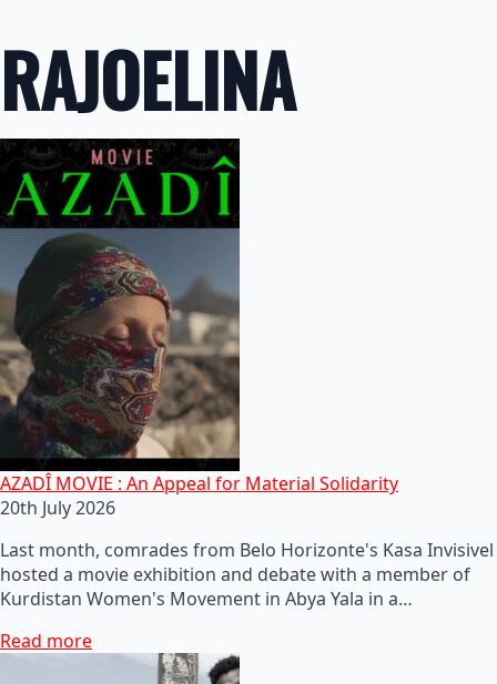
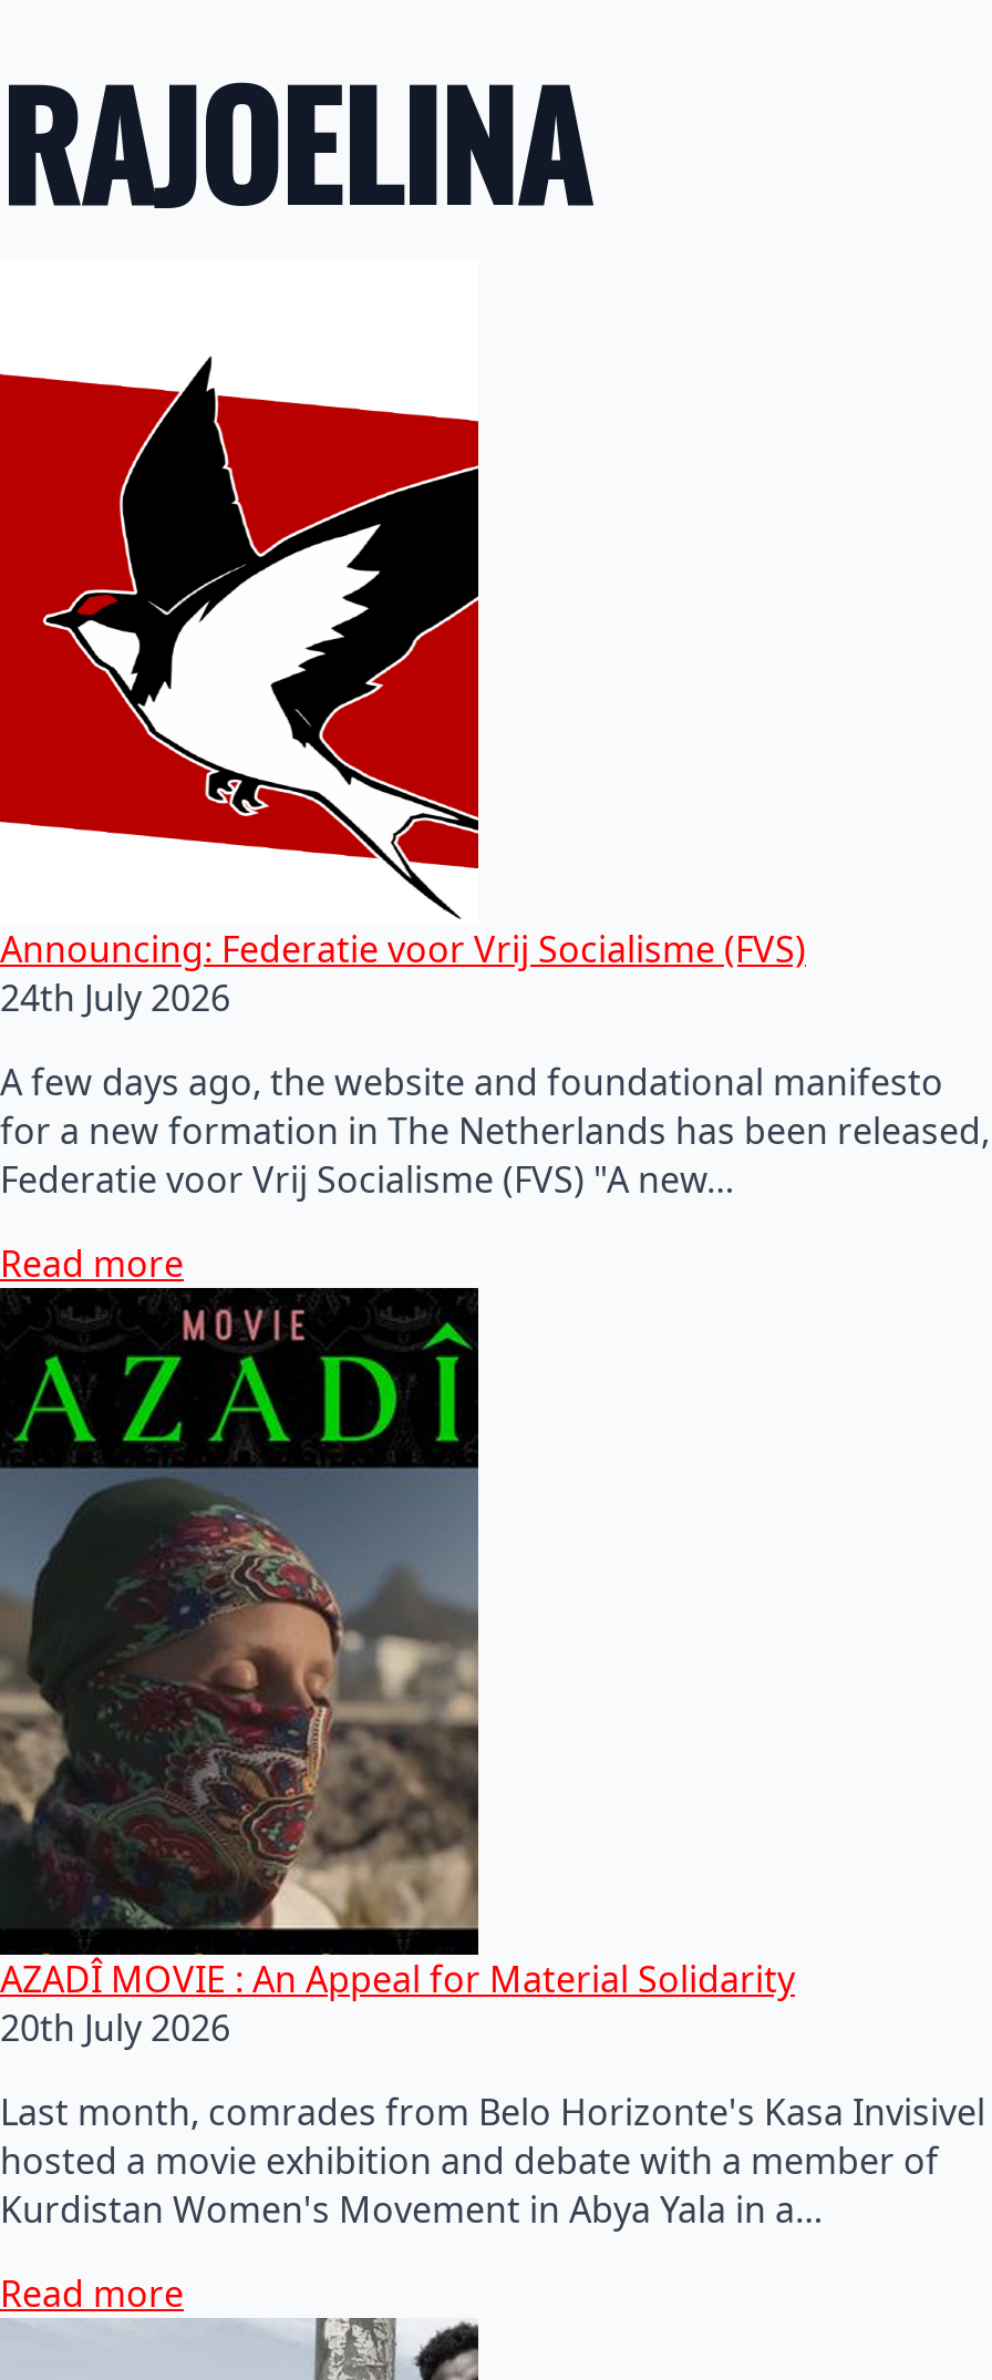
none -> [0,356,990,1289] [image] | Announcing: Federatie voor Vrij Socialisme (FVS) | 24th July 2026 | A few days ago, the website and foundational manifesto | for a new formation in The Netherlands has been released, | Federatie voor Vrij Socialisme (FVS) "A new… | Read more

